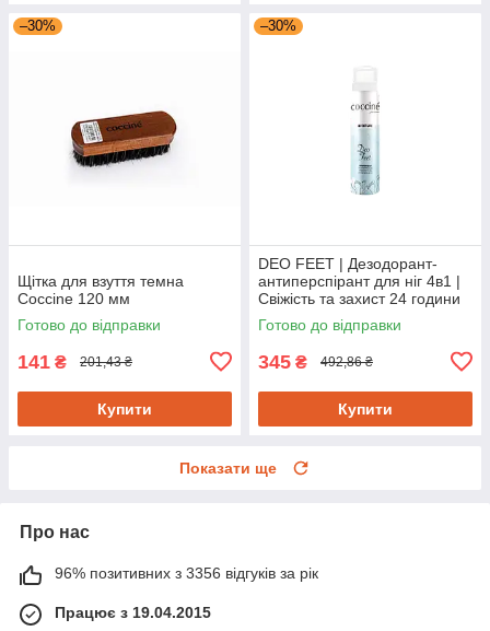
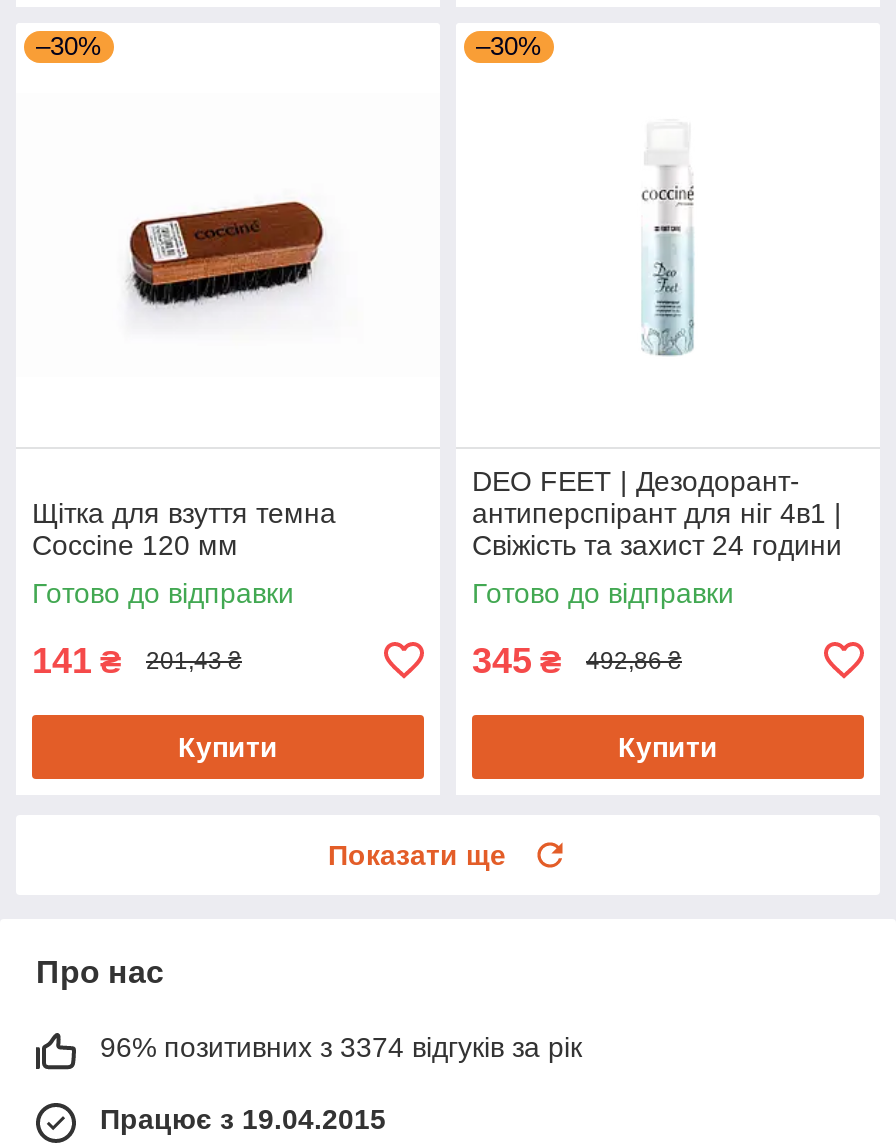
[55,564,318,582] 96% позитивних з 3356 відгуків за рік -> [100,1031,582,1063] 96% позитивних з 3374 відгуків за рік

